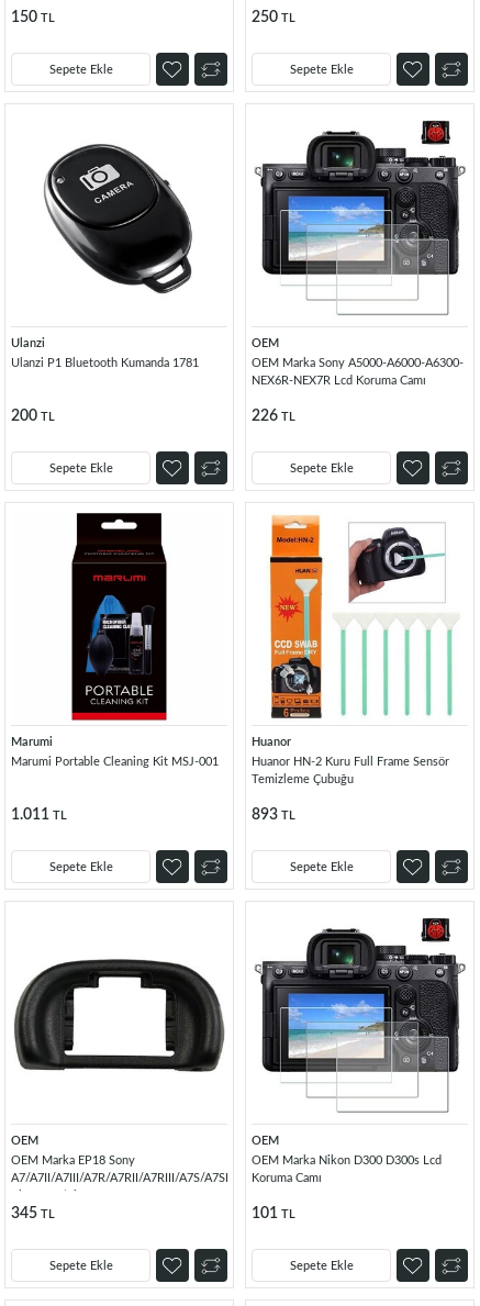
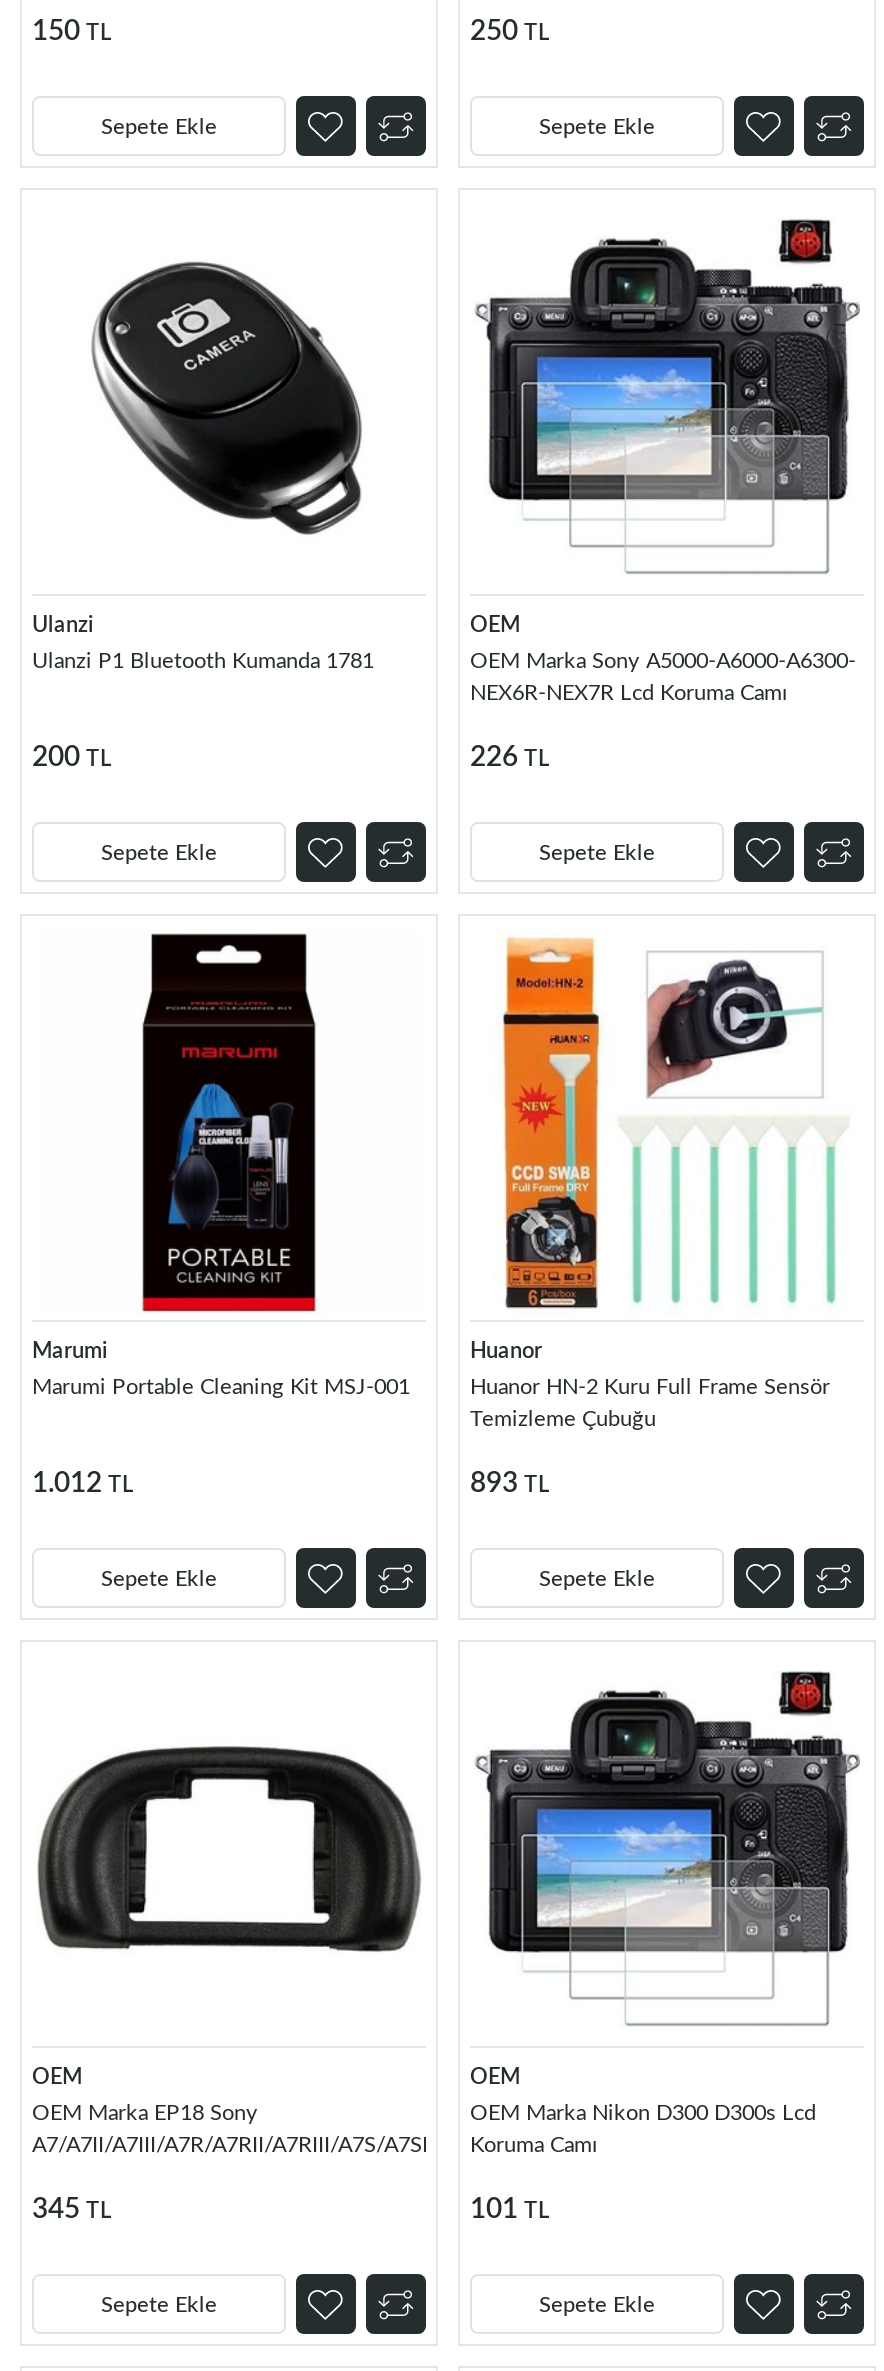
[11,807,67,822] 1.011 TL -> [32,1469,134,1497] 1.012 TL

